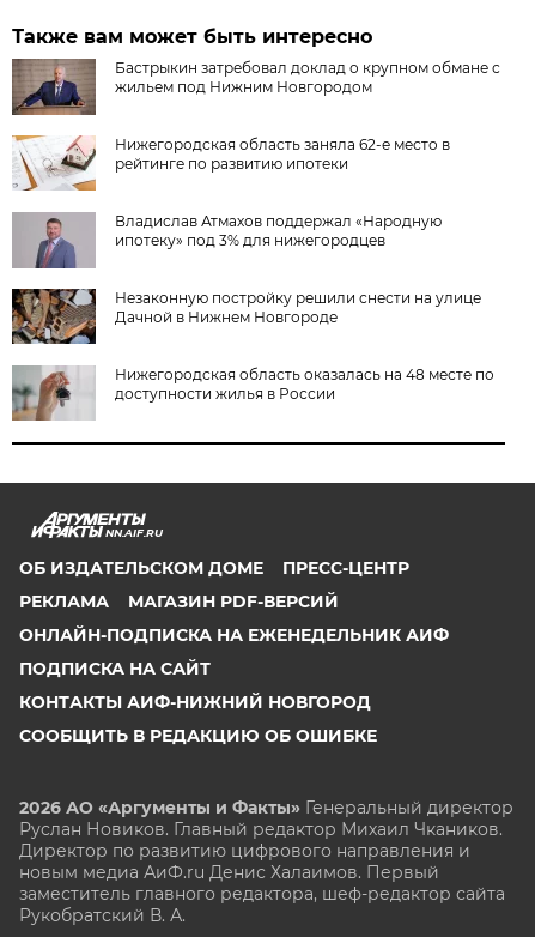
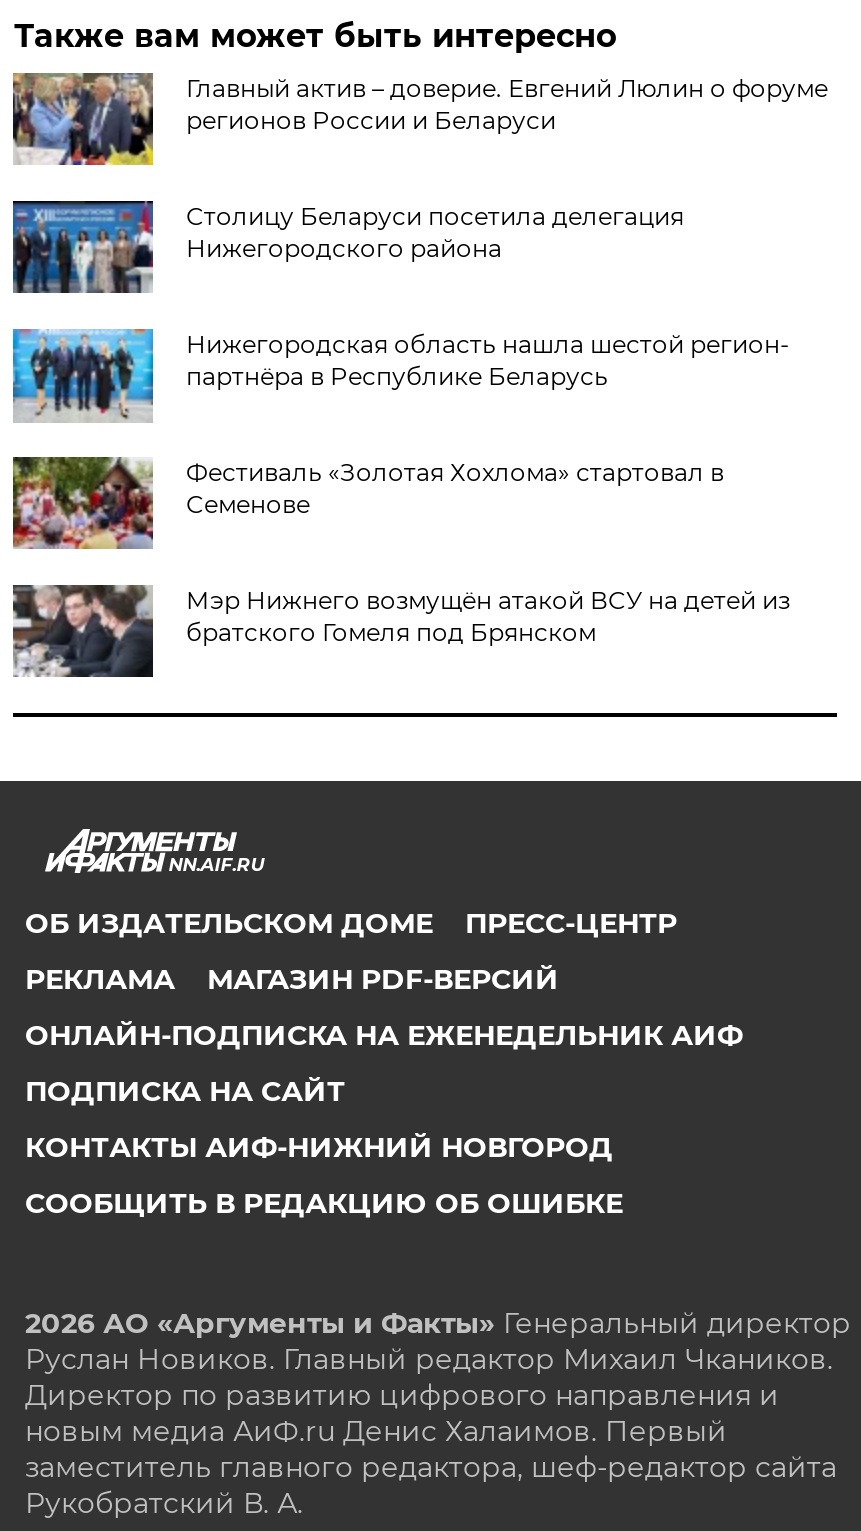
[11,58,501,116] [image] | Бастрыкин затребовал доклад о крупном обмане с | жильем под Нижним Новгородом -> [11,73,828,167] [image] | Главный актив – доверие. Евгений Люлин о форуме | регионов России и Беларуси
[12,134,451,192] [image] | Нижегородская область заняла 62-е место в | рейтинге по развитию ипотеки -> [11,199,684,295] [image] | Столицу Беларуси посетила делегация | Нижегородского района
[12,212,442,268] [image] | Владислав Атмахов поддержал «Народную | ипотеку» под 3% для нижегородцев -> [11,327,790,421] [image] | Нижегородская область нашла шестой регион- | партнёра в Республике Беларусь
[11,288,482,345] [image] | Незаконную постройку решили снести на улице | Дачной в Нижнем Новгороде -> [11,457,724,551] [image] | Фестиваль «Золотая Хохлома» стартовал в | Семенове
[12,365,495,422] [image] | Нижегородская область оказалась на 48 месте по | доступности жилья в России -> [13,583,790,679] [image] | Мэр Нижнего возмущён атакой ВСУ на детей из | братского Гомеля под Брянском

